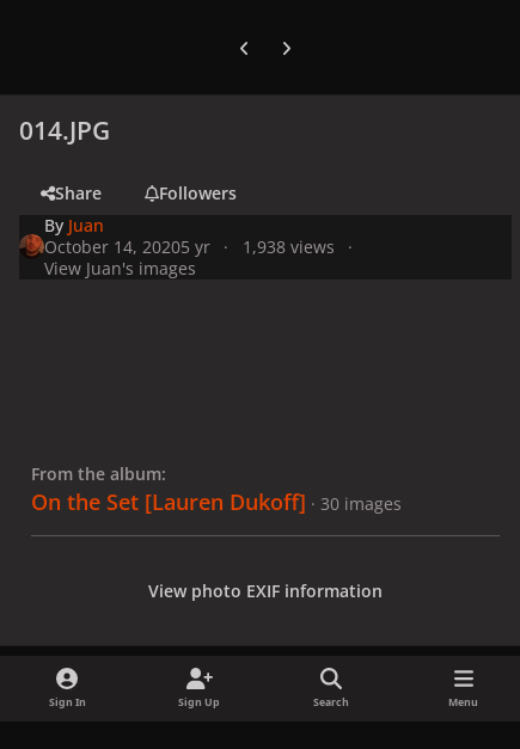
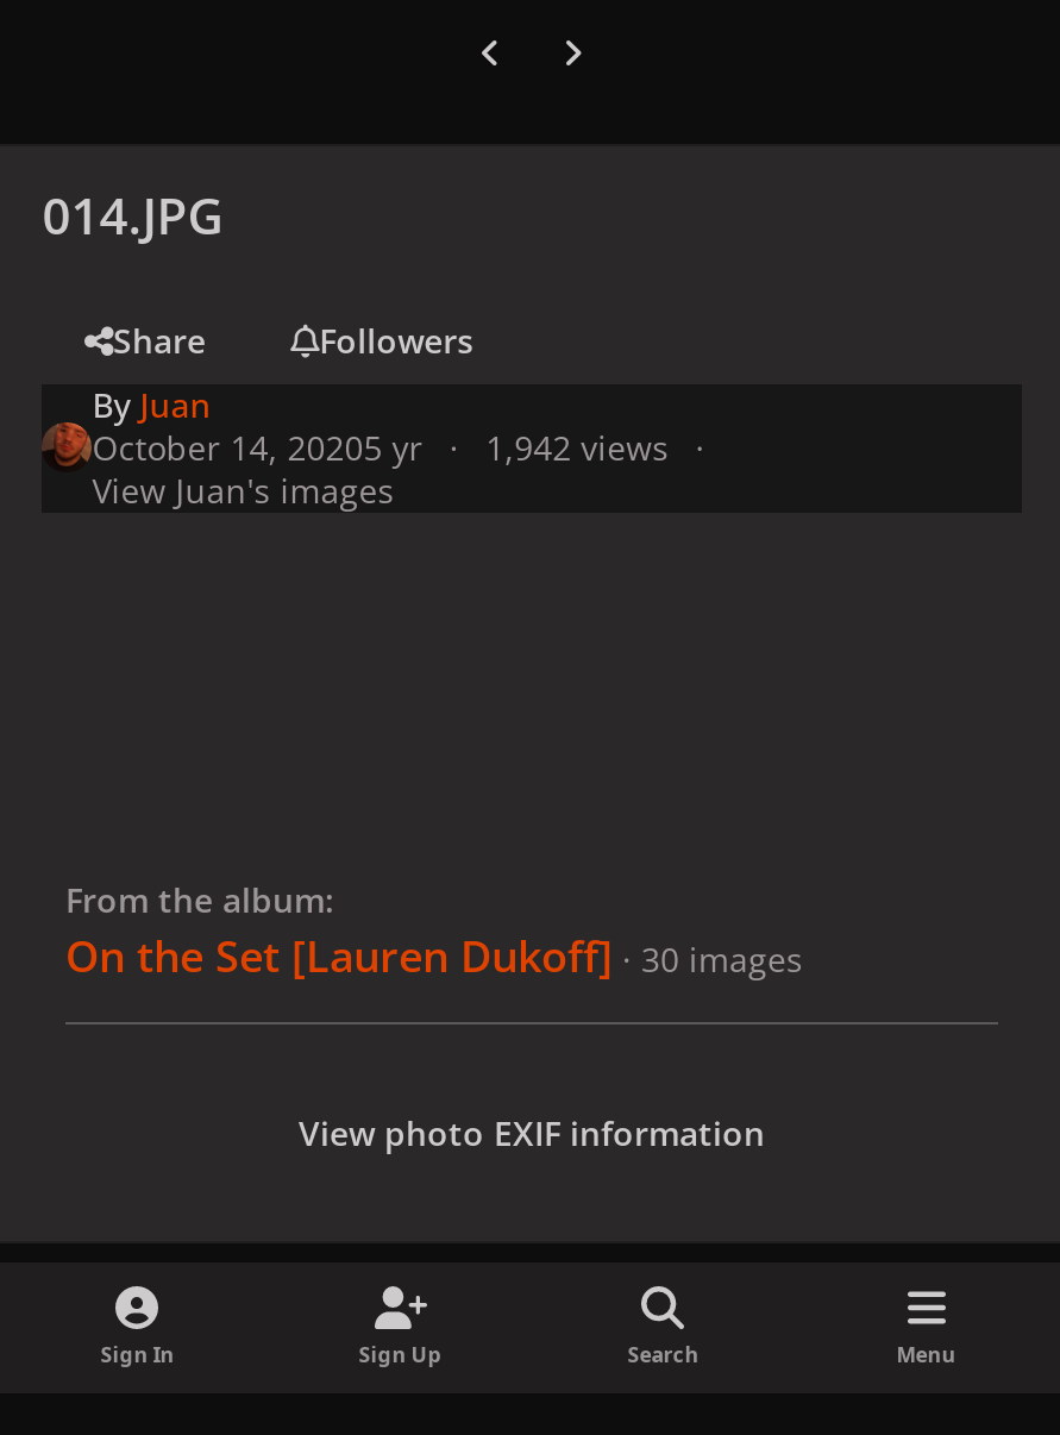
[44,235,334,257] October 14, 20205 yr 1,938 views -> [92,424,669,469] October 14, 20205 yr 1,942 views

